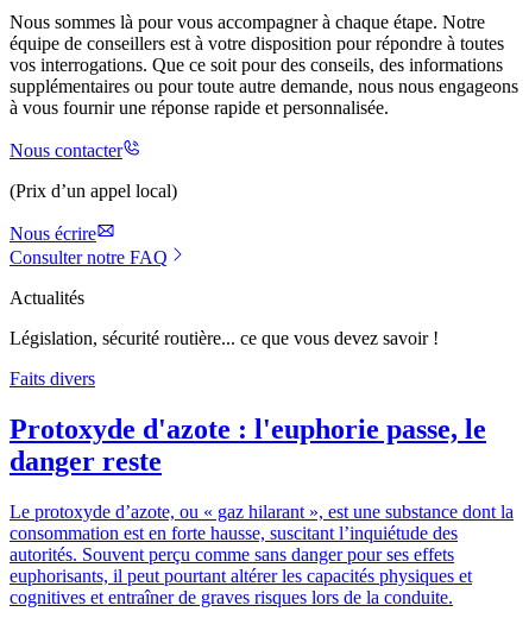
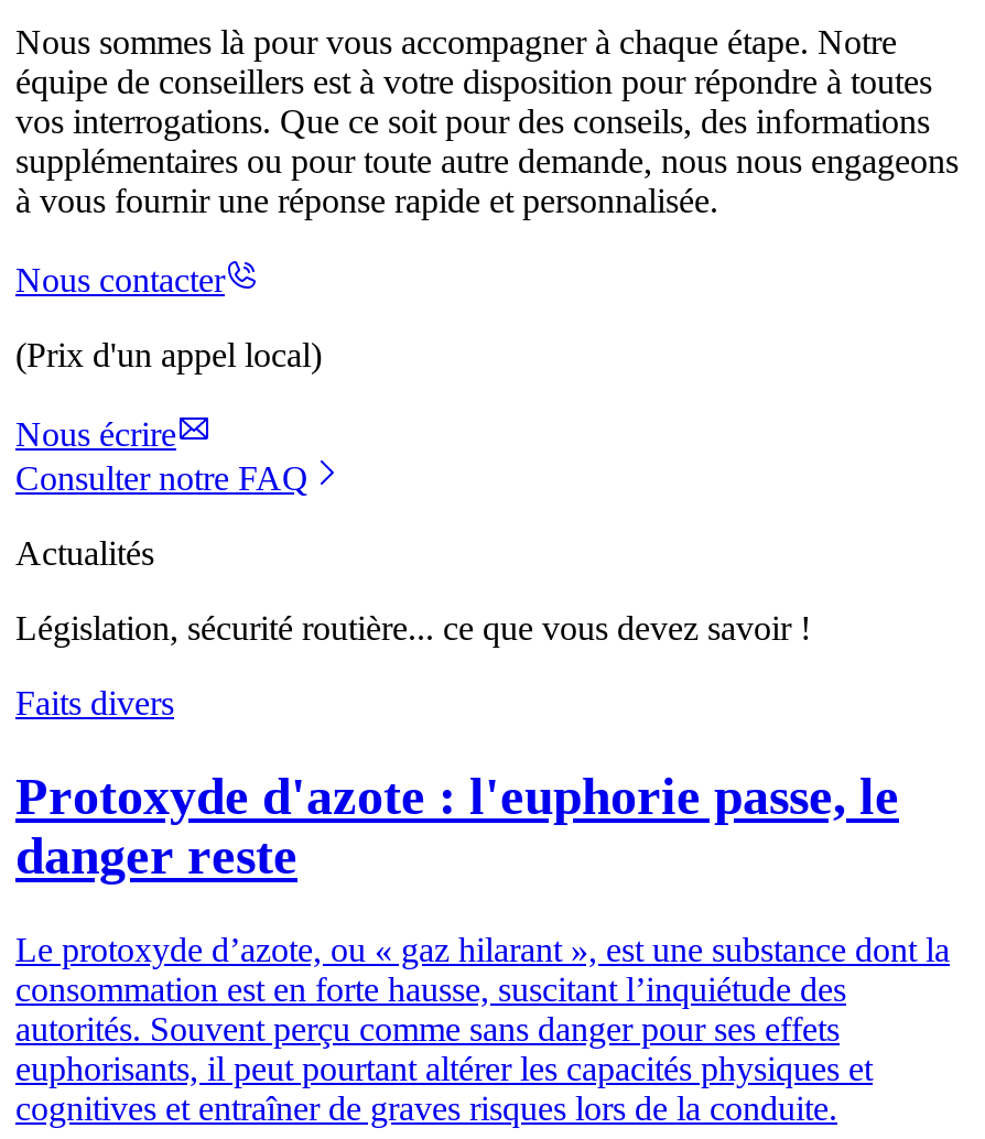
[10,181,177,201] (Prix d’un appel local) -> [15,336,322,373] (Prix d'un appel local)

